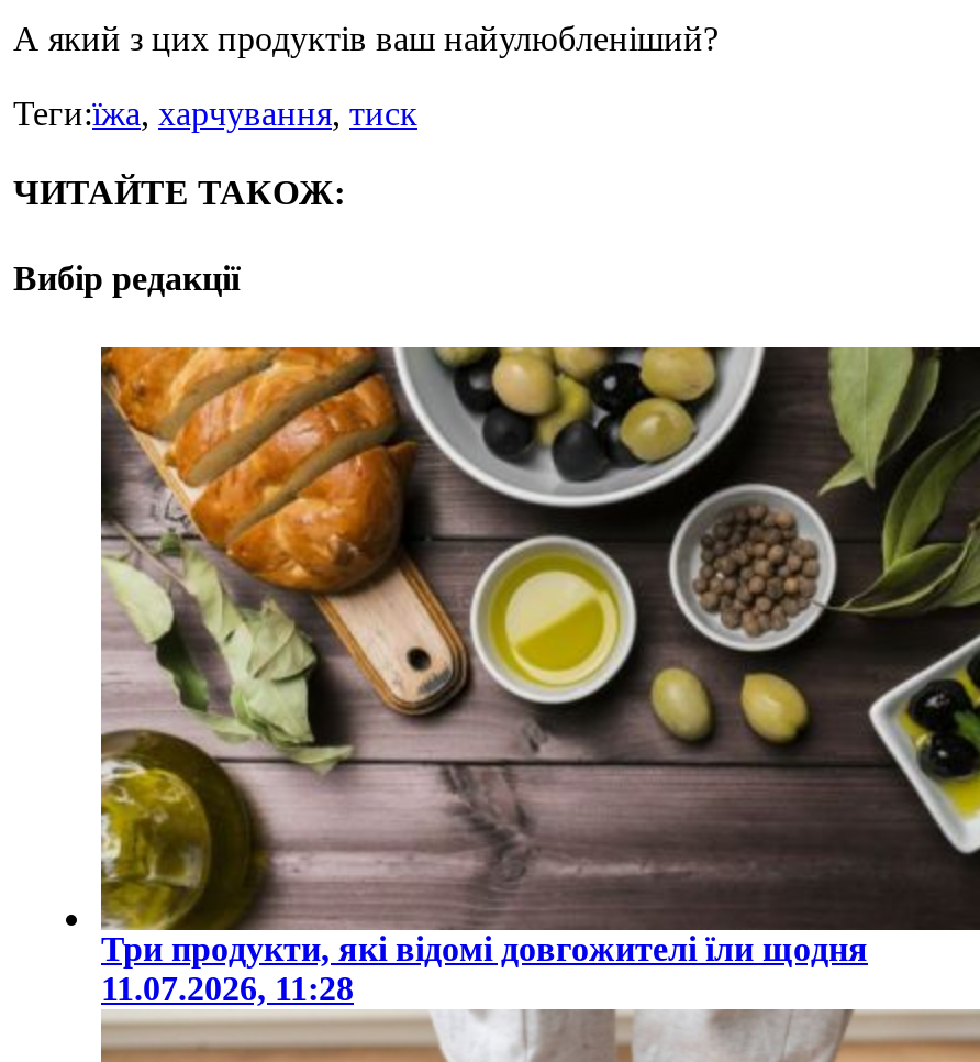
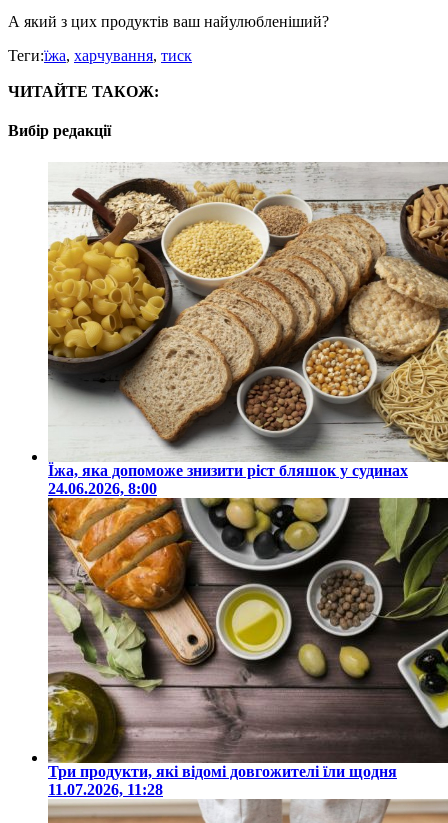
none -> [47,162,445,497] [image] | Їжа, яка допоможе знизити ріст бляшок у судинах | 24.06.2026, 8:00

